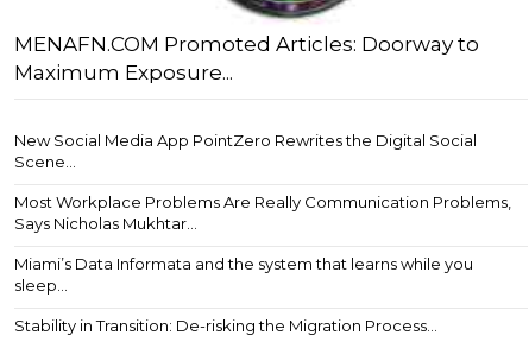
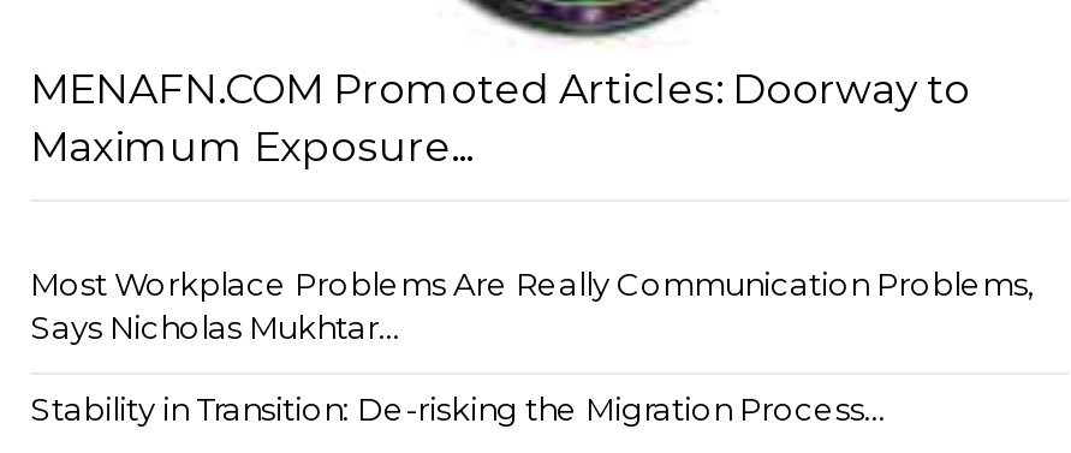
[14,130,477,171] New Social Media App PointZero Rewrites the Digital Social | Scene... -> none
[14,254,473,294] Miami’s Data Informata and the system that learns while you | sleep... -> none

